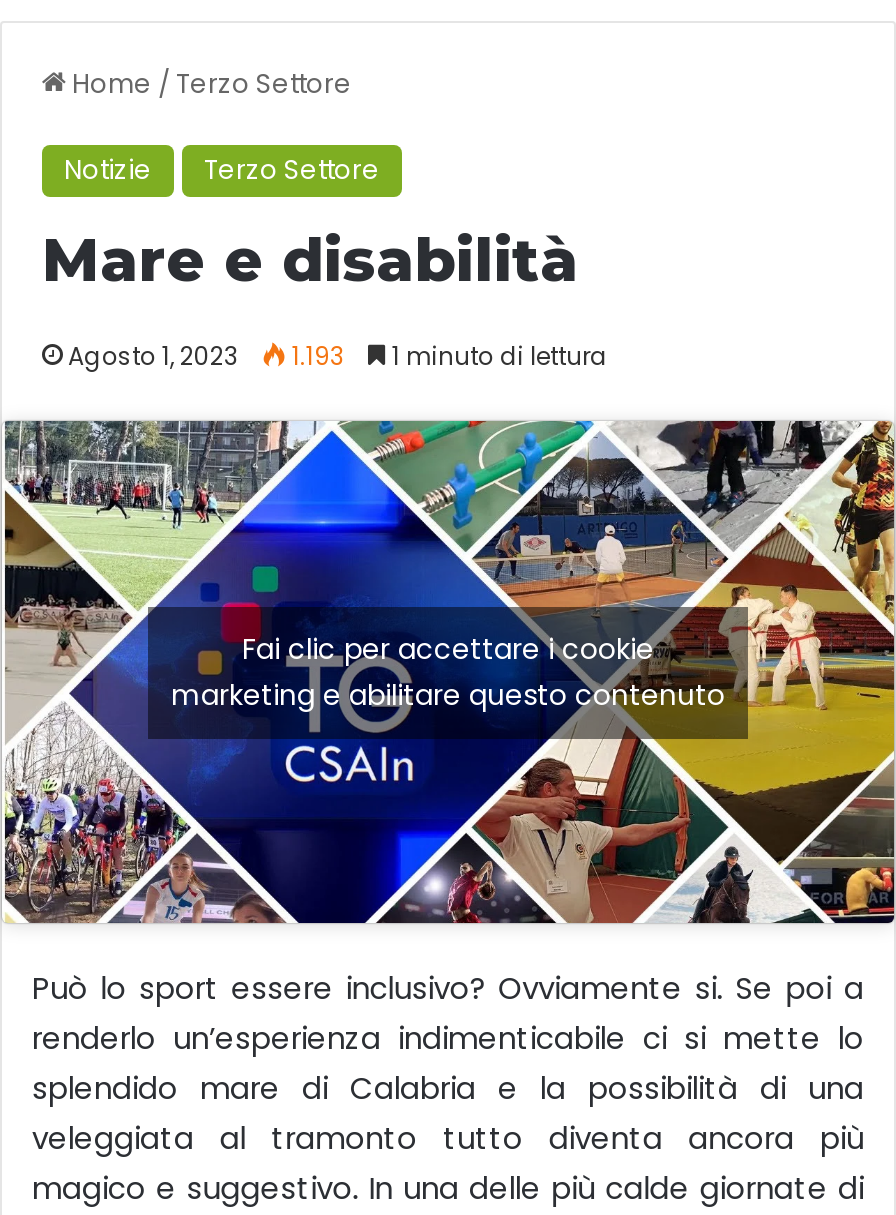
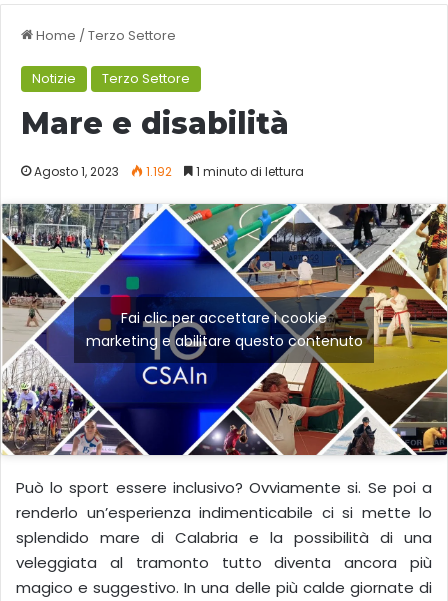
[68,340,608,374] Agosto 1, 2023 1.193 1 minuto di lettura -> [34,163,304,180] Agosto 1, 2023 1.192 1 minuto di lettura

